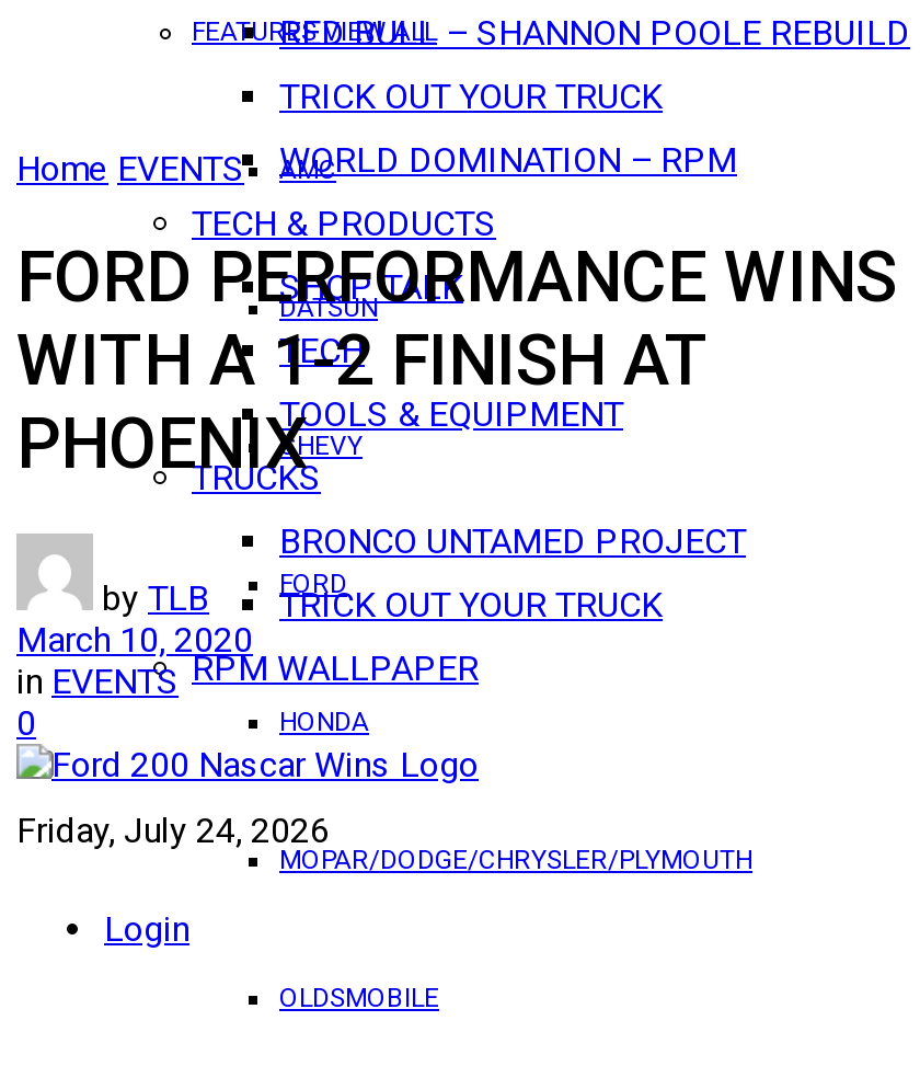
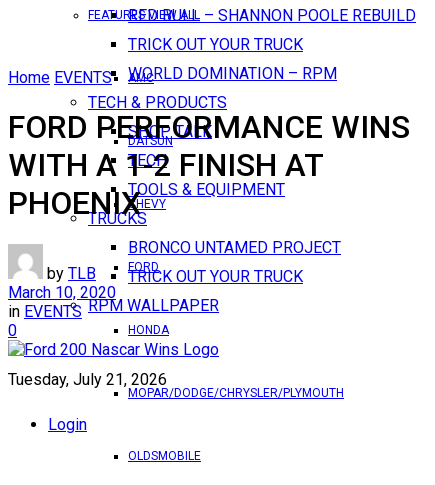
[16,810,330,851] Friday, July 24, 2026 -> [8,370,167,389] Tuesday, July 21, 2026

